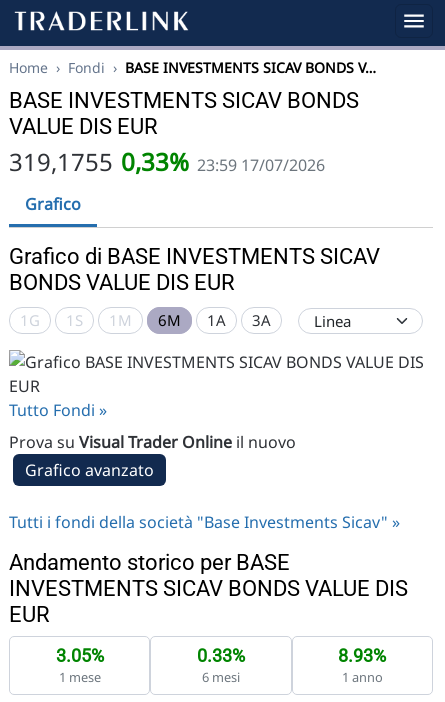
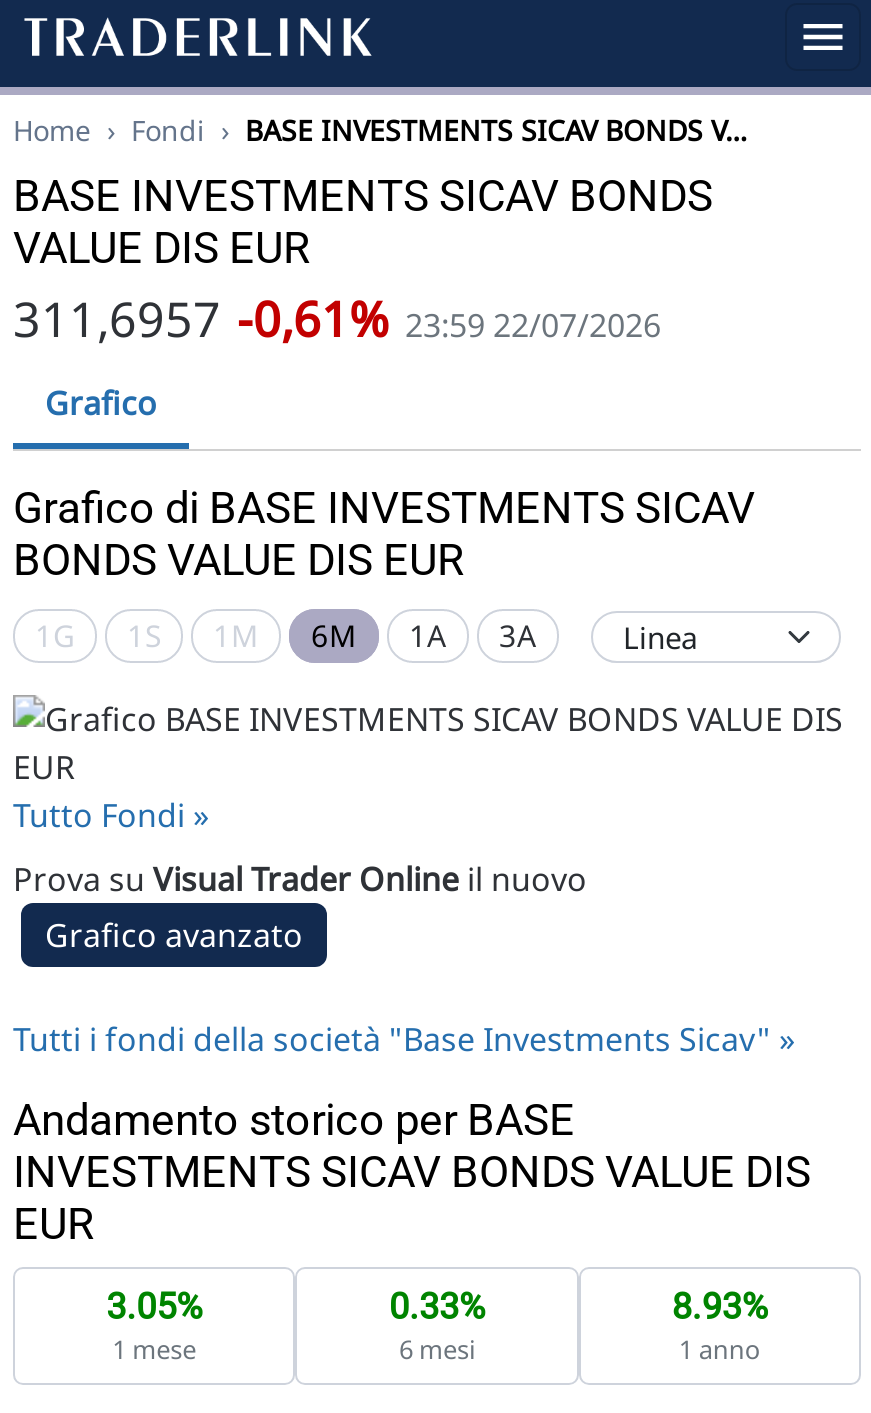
[9,145,325,178] 319,1755 0,33% 23:59 17/07/2026 -> [13,285,661,351] 311,6957 -0,61% 23:59 22/07/2026

